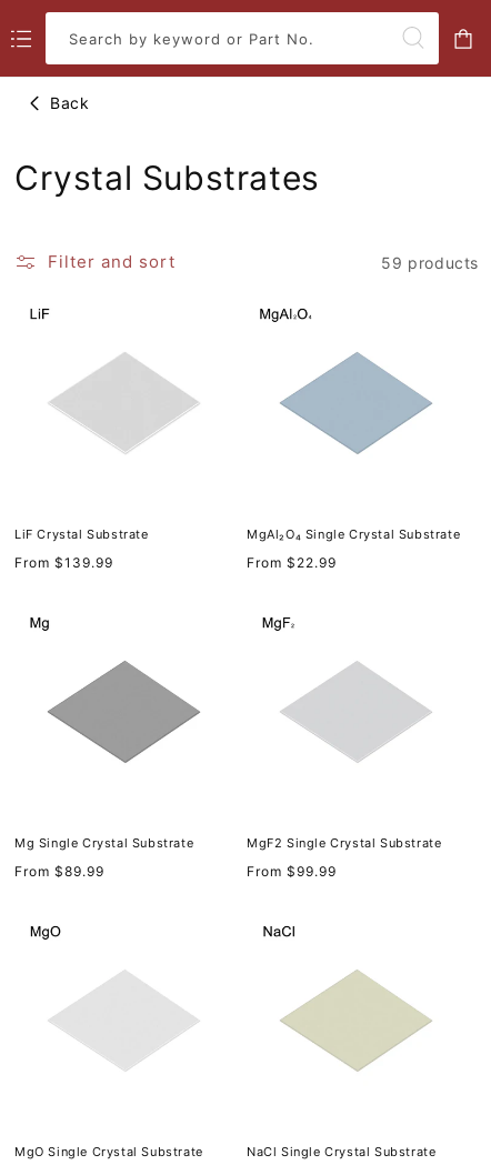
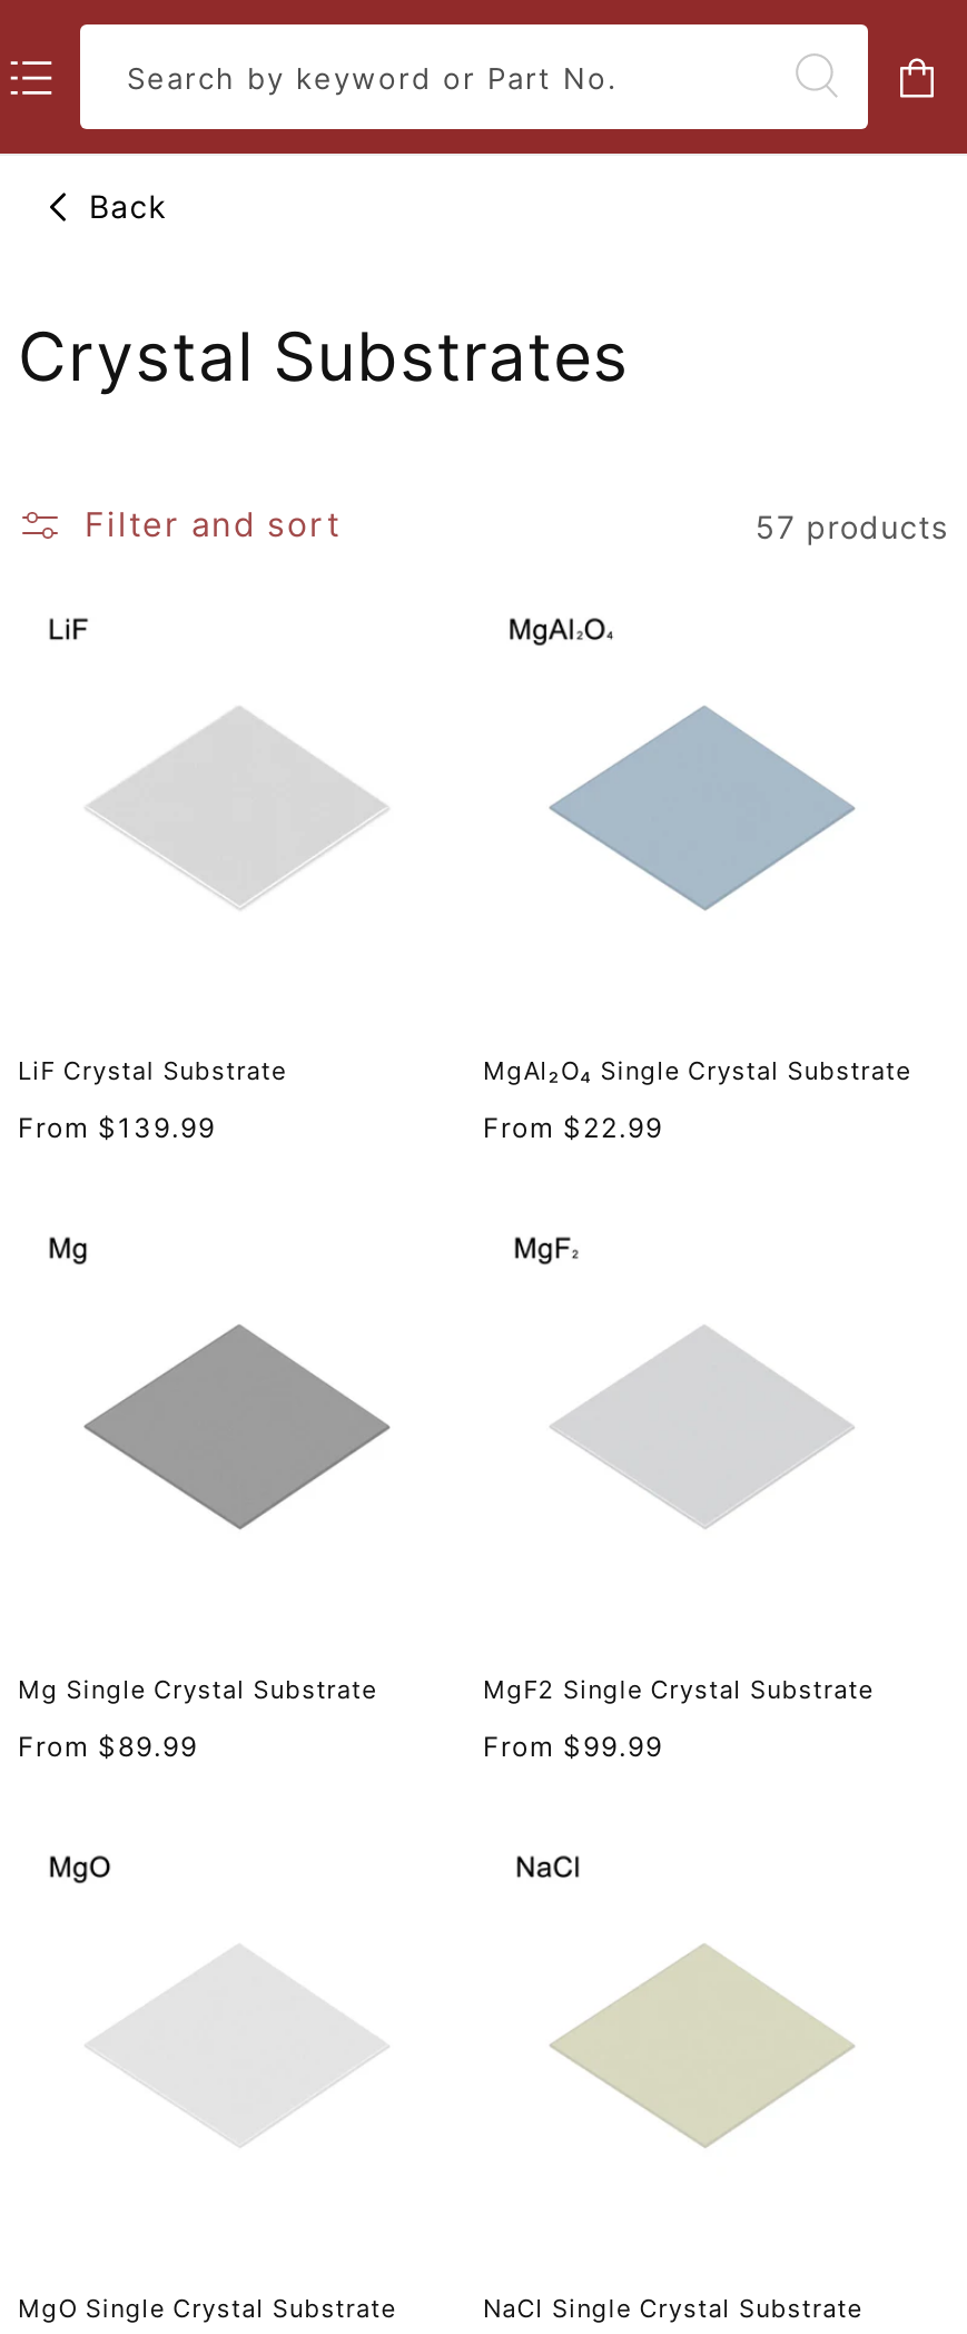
[381,253,479,272] 59 products -> [755,506,948,544] 57 products

